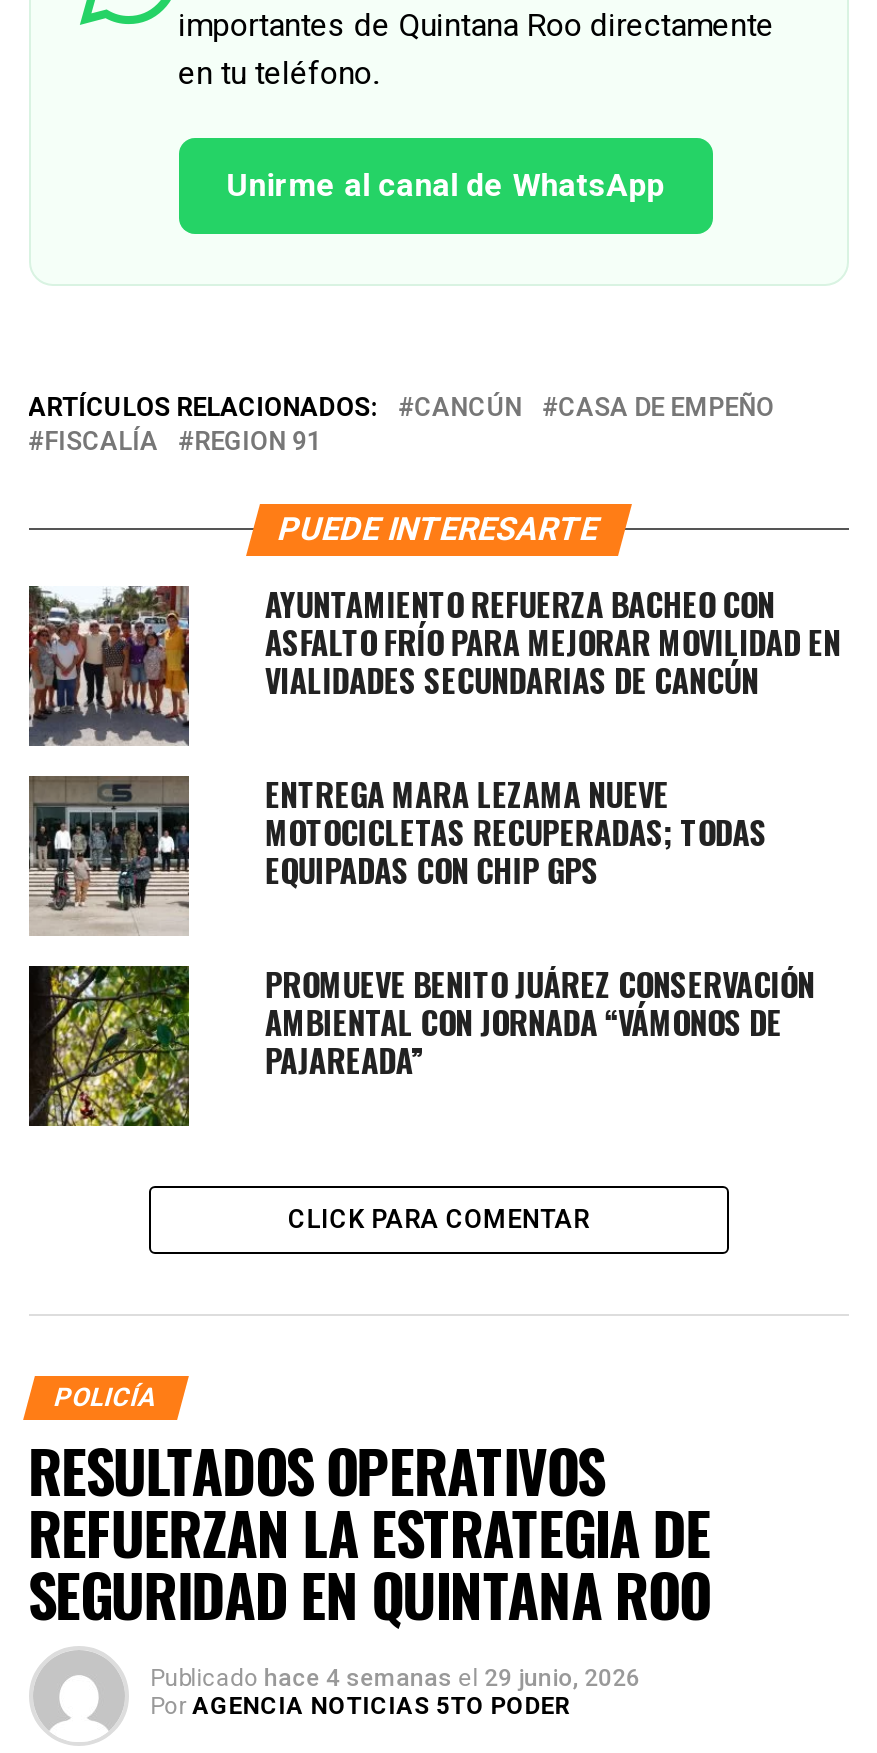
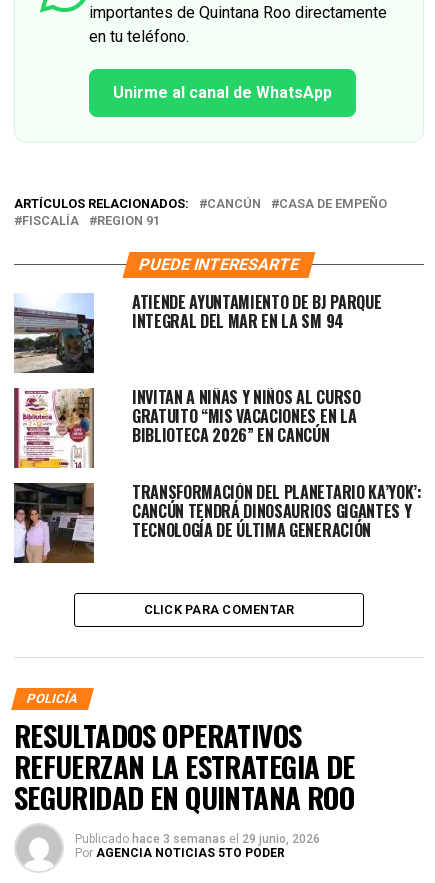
[27,580,840,746] [image] | AYUNTAMIENTO REFUERZA BACHEO CON | ASFALTO FRÍO PARA MEJORAR MOVILIDAD EN | VIALIDADES SECUNDARIAS DE CANCÚN -> [14,290,381,374] [image] | ATIENDE AYUNTAMIENTO DE BJ PARQUE | INTEGRAL DEL MAR EN LA SM 94
[29,770,767,936] [image] | ENTREGA MARA LEZAMA NUEVE | MOTOCICLETAS RECUPERADAS; TODAS | EQUIPADAS CON CHIP GPS -> [14,385,361,469] [image] | INVITAN A NIÑAS Y NIÑOS AL CURSO | GRATUITO “MIS VACACIONES EN LA | BIBLIOTECA 2026” EN CANCÚN
[27,960,814,1128] [image] | PROMUEVE BENITO JUÁREZ CONSERVACIÓN | AMBIENTAL CON JORNADA “VÁMONOS DE | PAJAREADA” -> [14,480,422,564] [image] | TRANSFORMACIÓN DEL PLANETARIO KA’YOK’: | CANCÚN TENDRÁ DINOSAURIOS GIGANTES Y | TECNOLOGÍA DE ÚLTIMA GENERACIÓN
[150,1664,640,1692] Publicado hace 4 semanas el 29 junio, 2026 -> [75,832,320,846] Publicado hace 3 semanas el 29 junio, 2026

